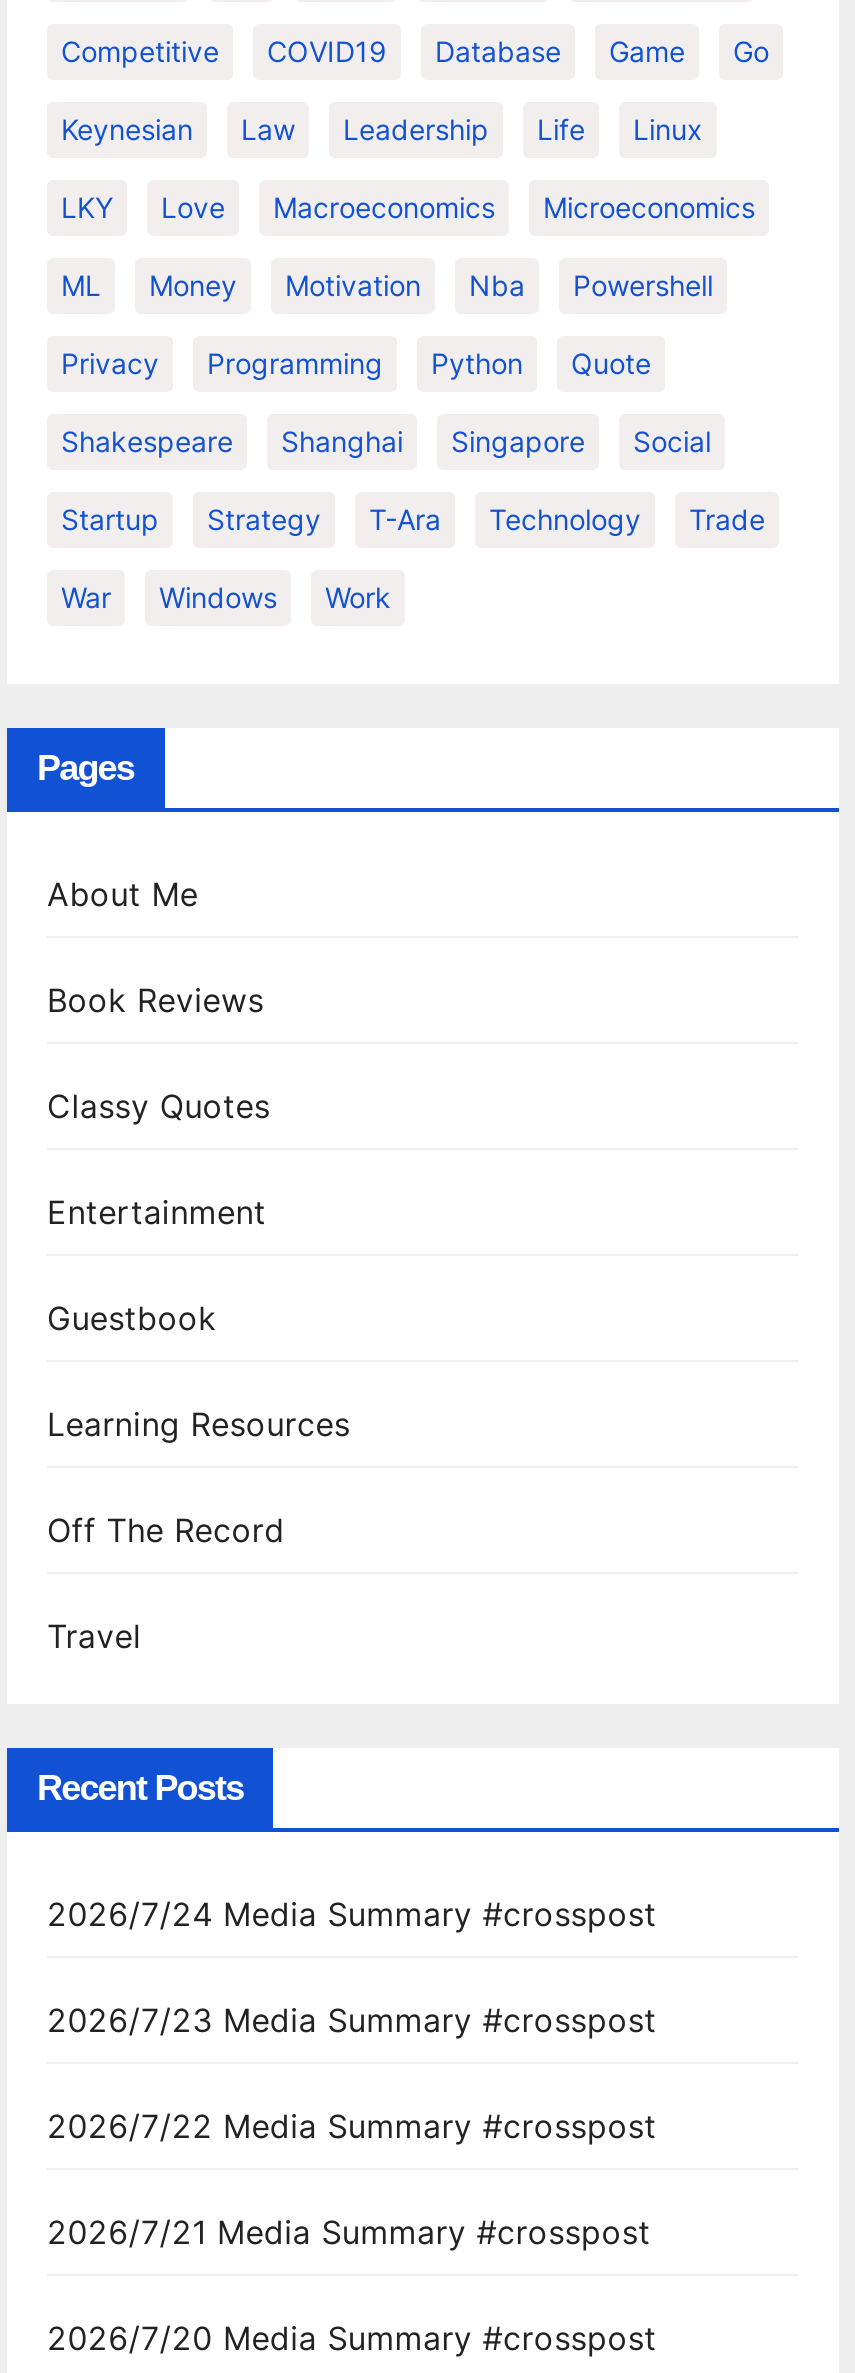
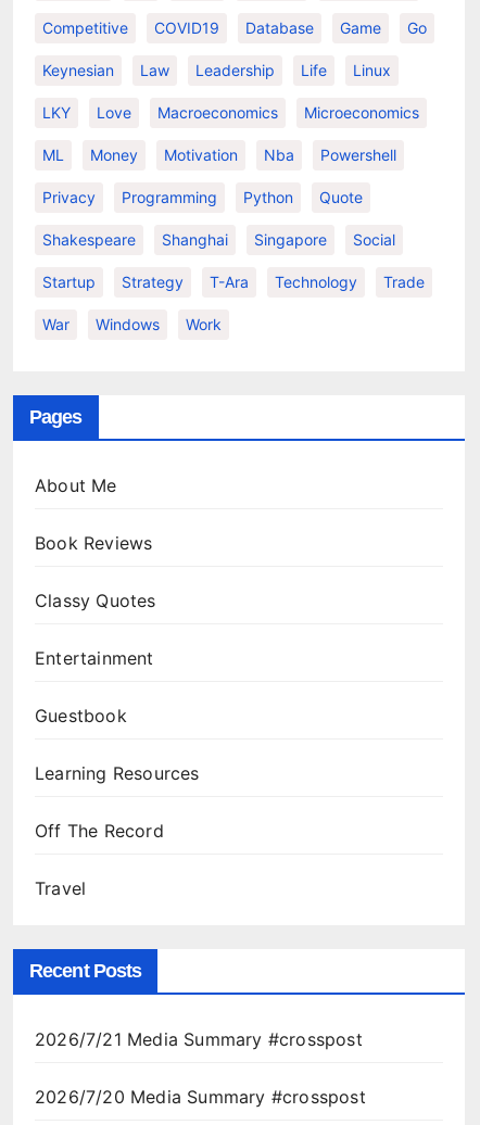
[47,1894,657,2146] 2026/7/24 Media Summary #crosspost | 2026/7/23 Media Summary #crosspost | 2026/7/22 Media Summary #crosspost -> none

